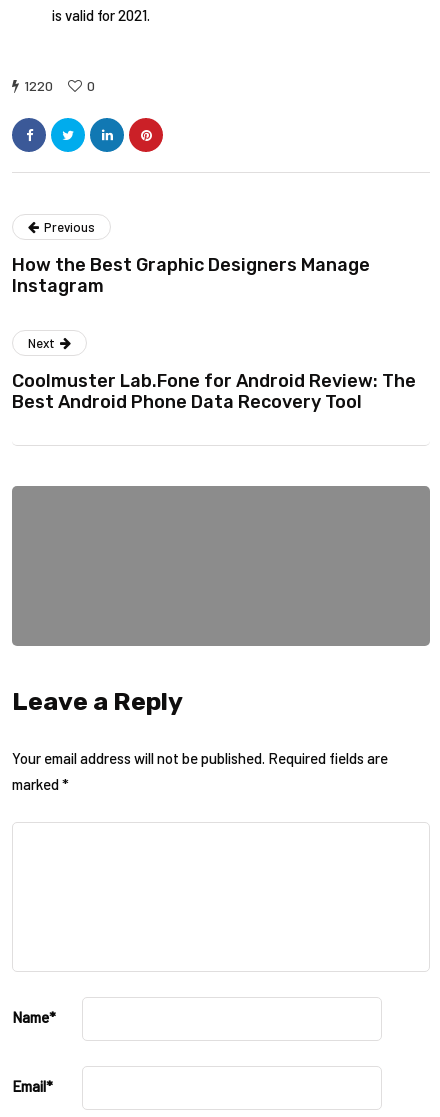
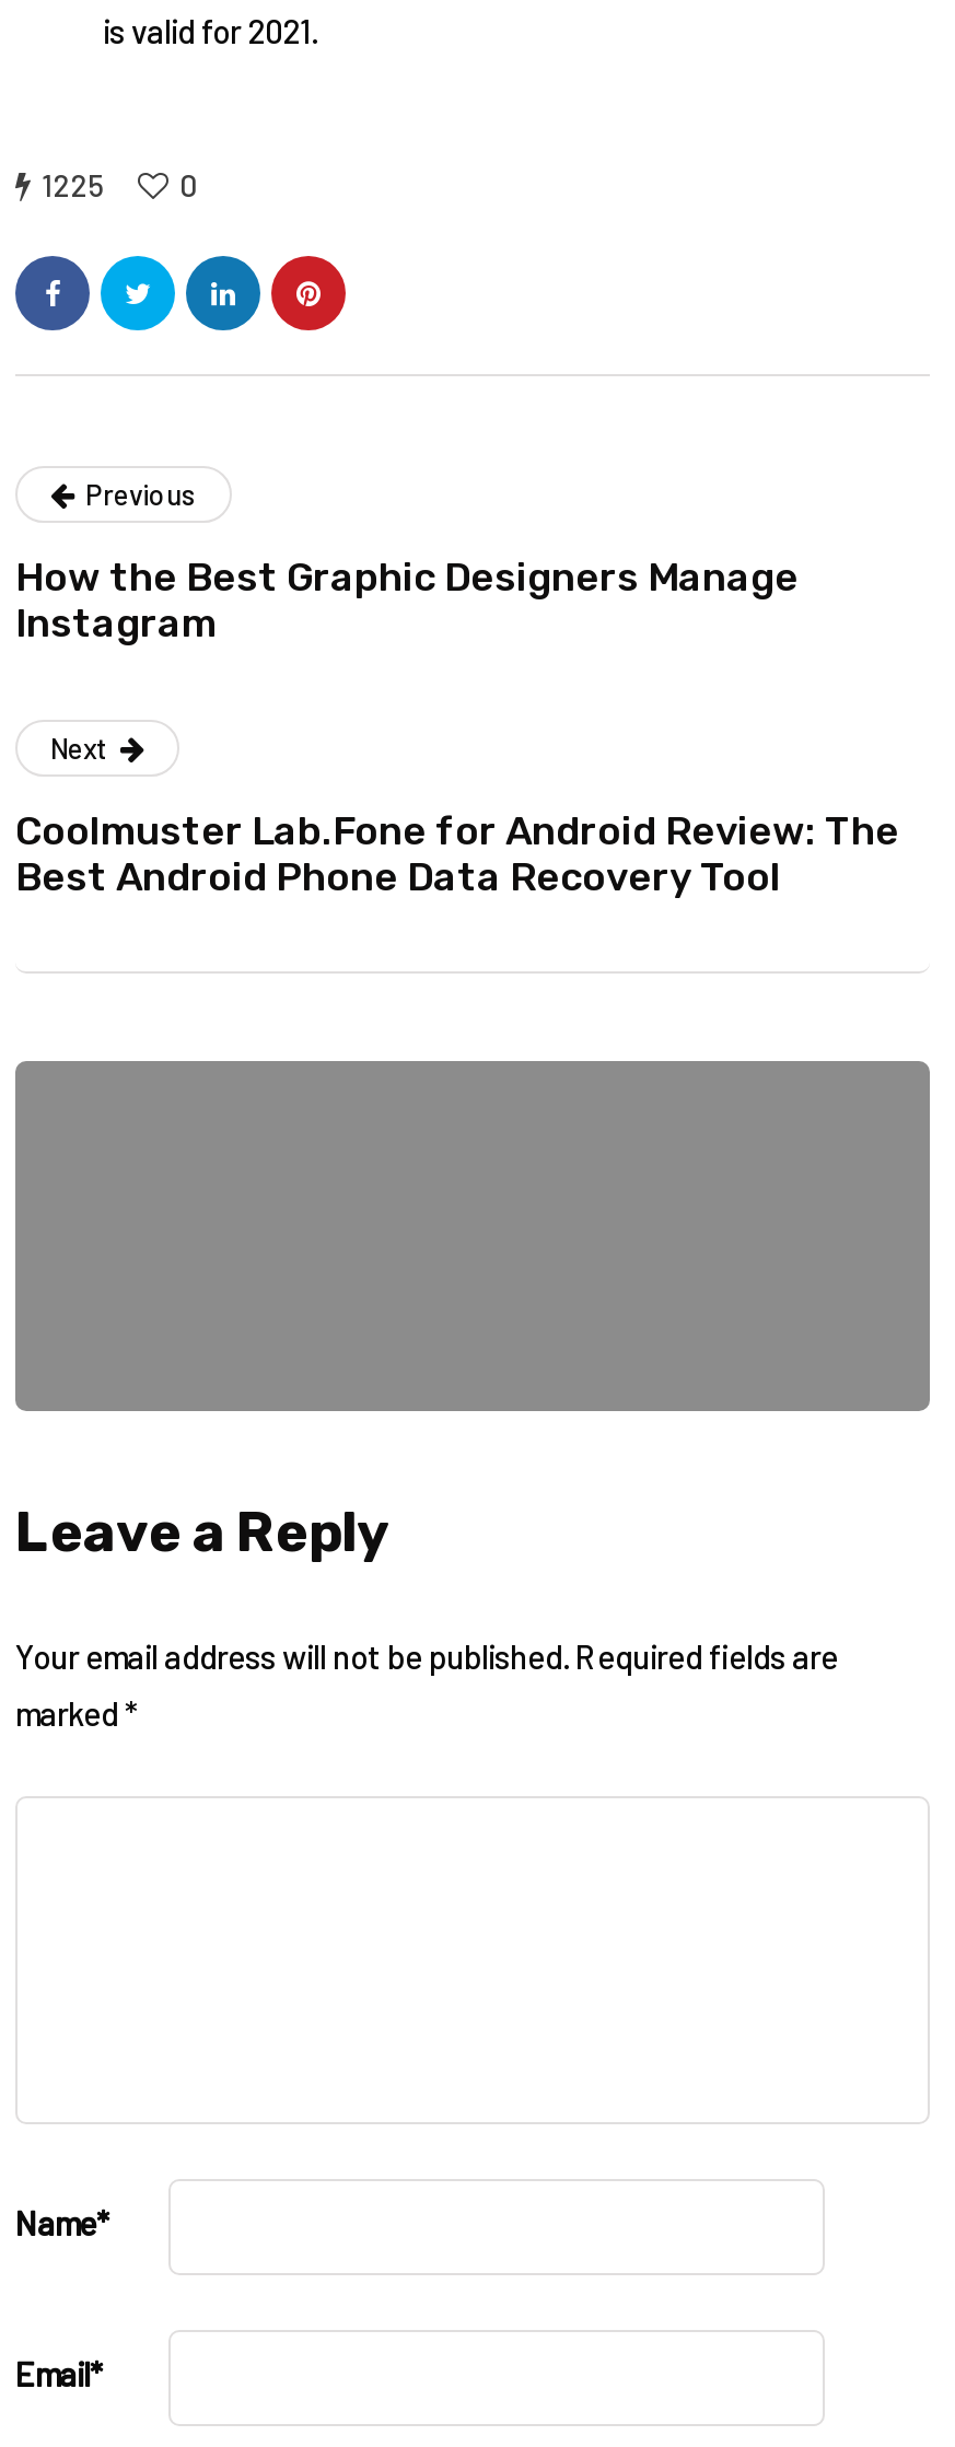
[24,77,95,94] 1220 0 -> [42,167,197,204] 1225 0

